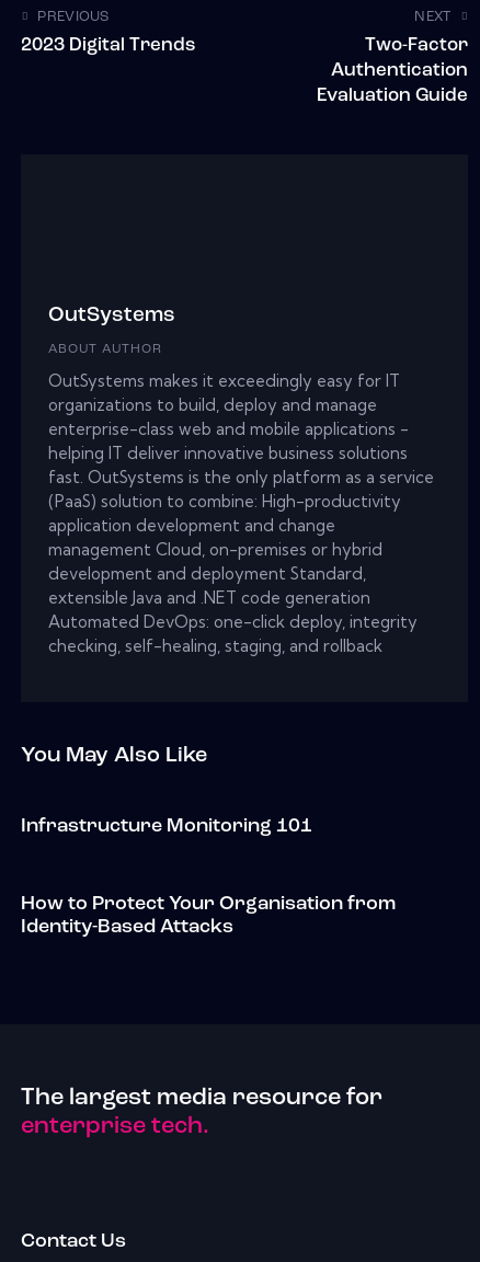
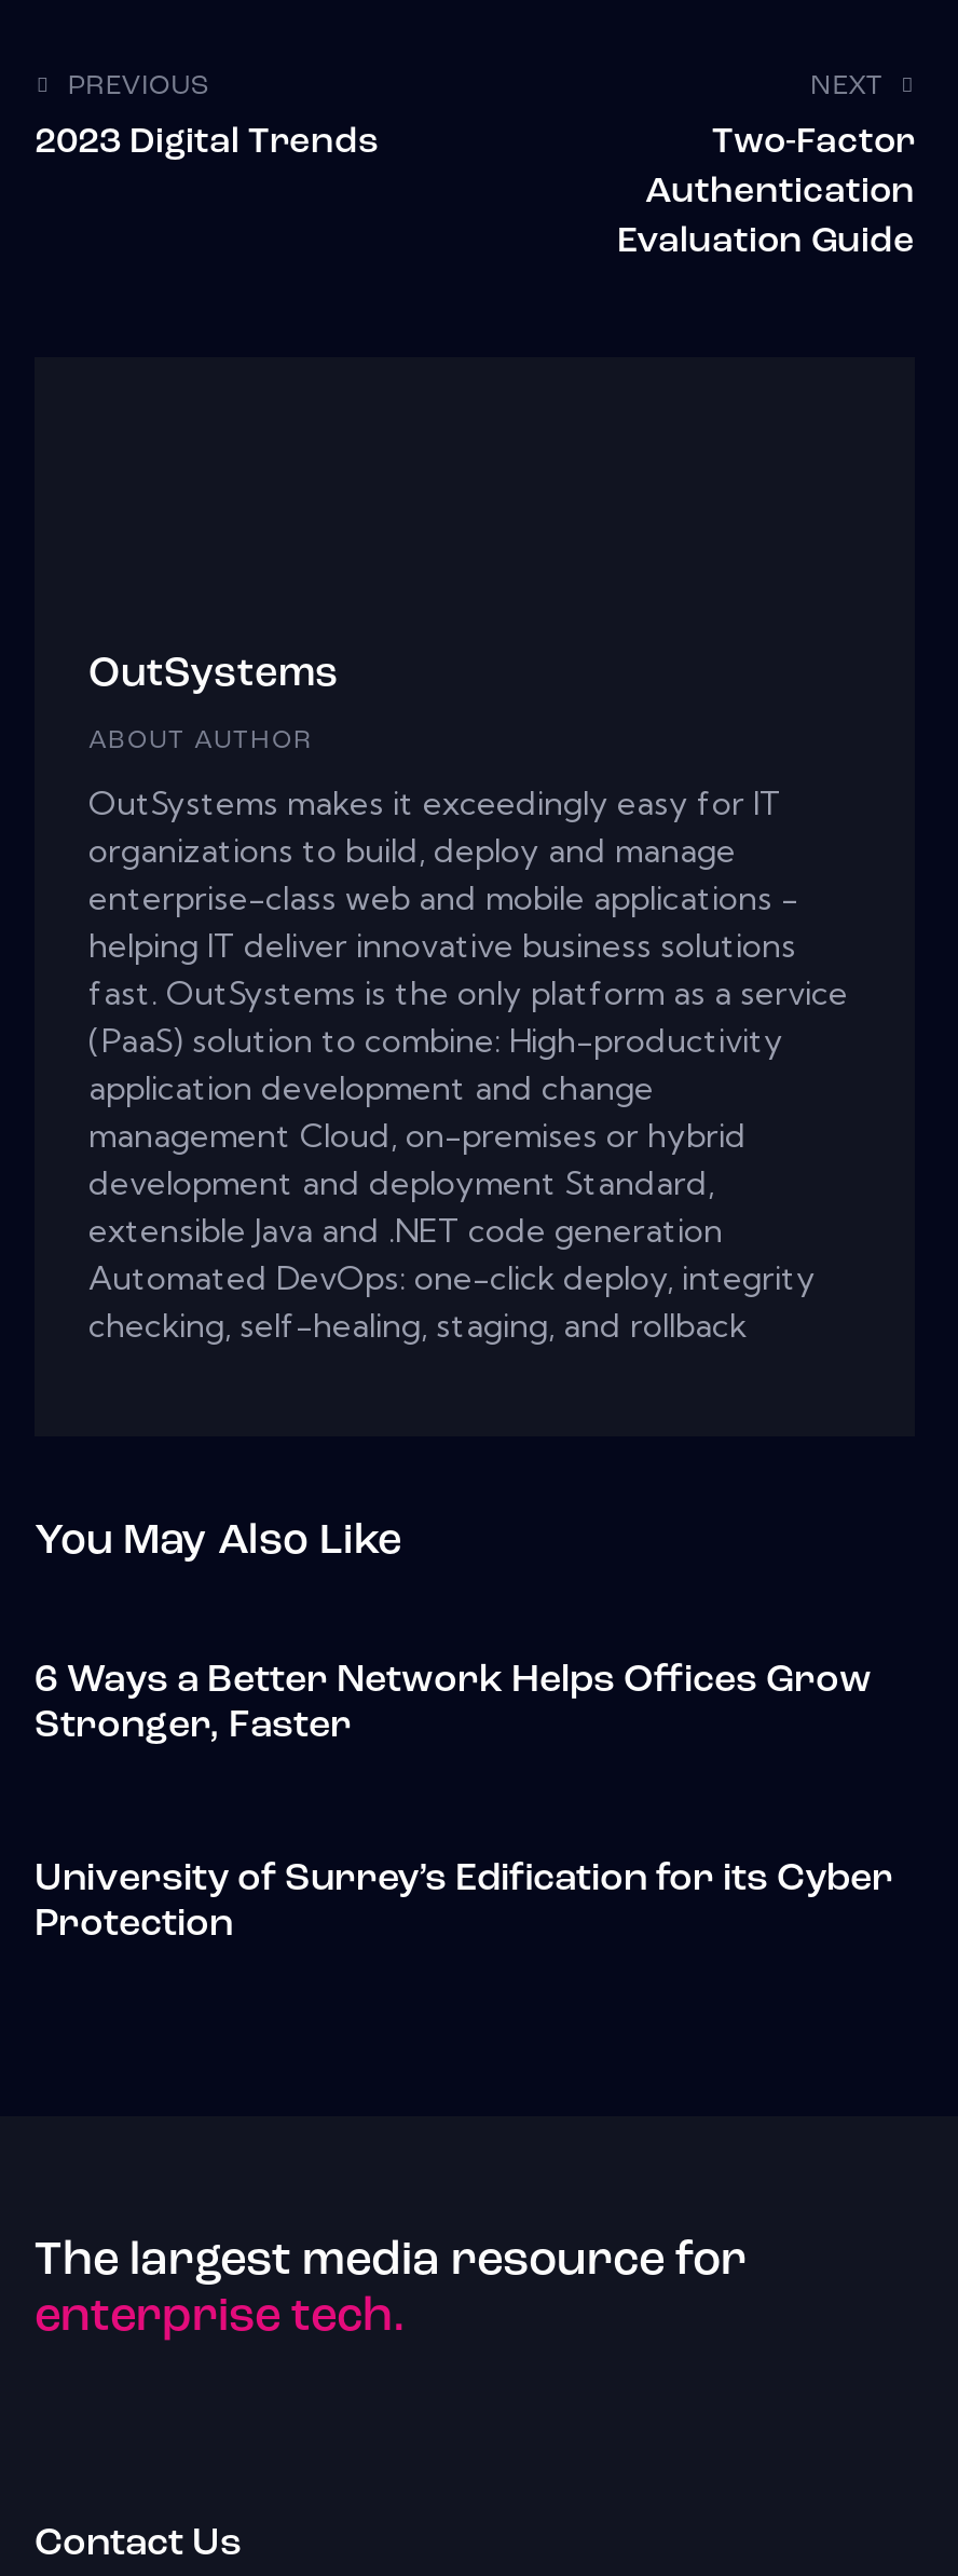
[21,816,312,837] Infrastructure Monitoring 101 -> [35,1661,872,1747] 6 Ways a Better Network Helps Offices Grow | Stronger, Faster
[21,894,396,938] How to Protect Your Organisation from | Identity-Based Attacks -> [35,1859,893,1946] University of Surrey’s Edification for its Cyber | Protection

